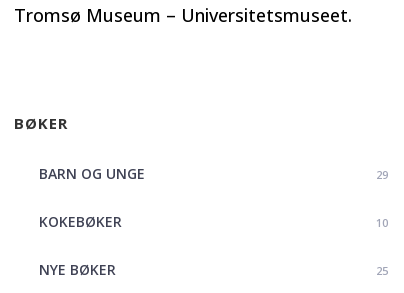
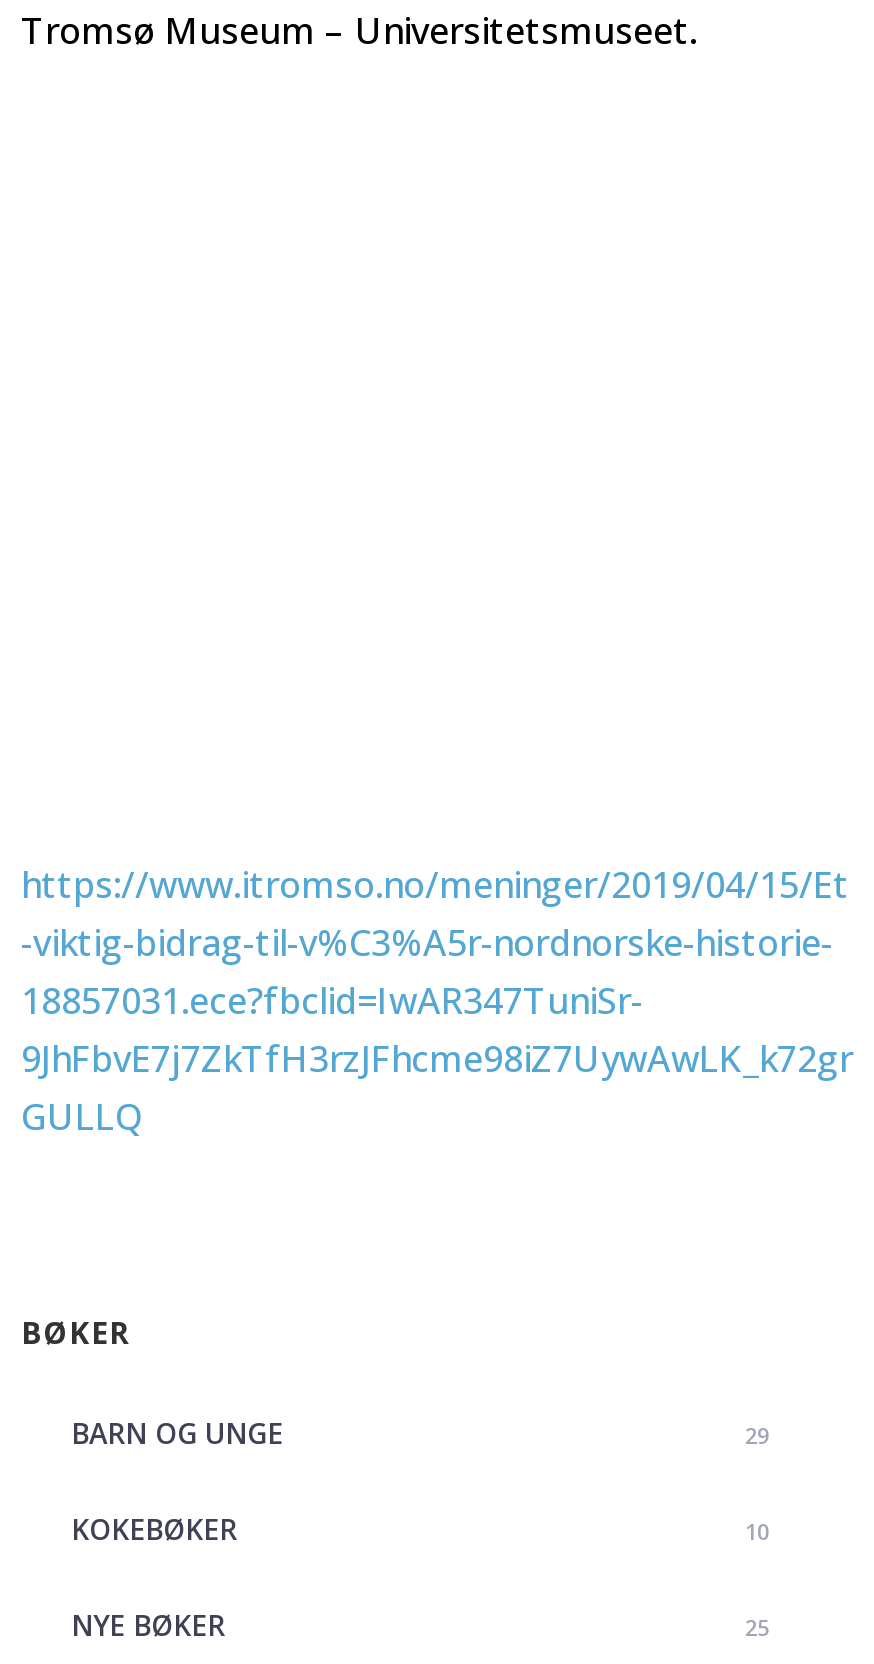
none -> [21,860,853,1140] https://www.itromso.no/meninger/2019/04/15/Et | -viktig-bidrag-til-v%C3%A5r-nordnorske-historie- | 18857031.ece?fbclid=IwAR347TuniSr- | 9JhFbvE7j7ZkTfH3rzJFhcme98iZ7UywAwLK_k72gr | GULLQ

